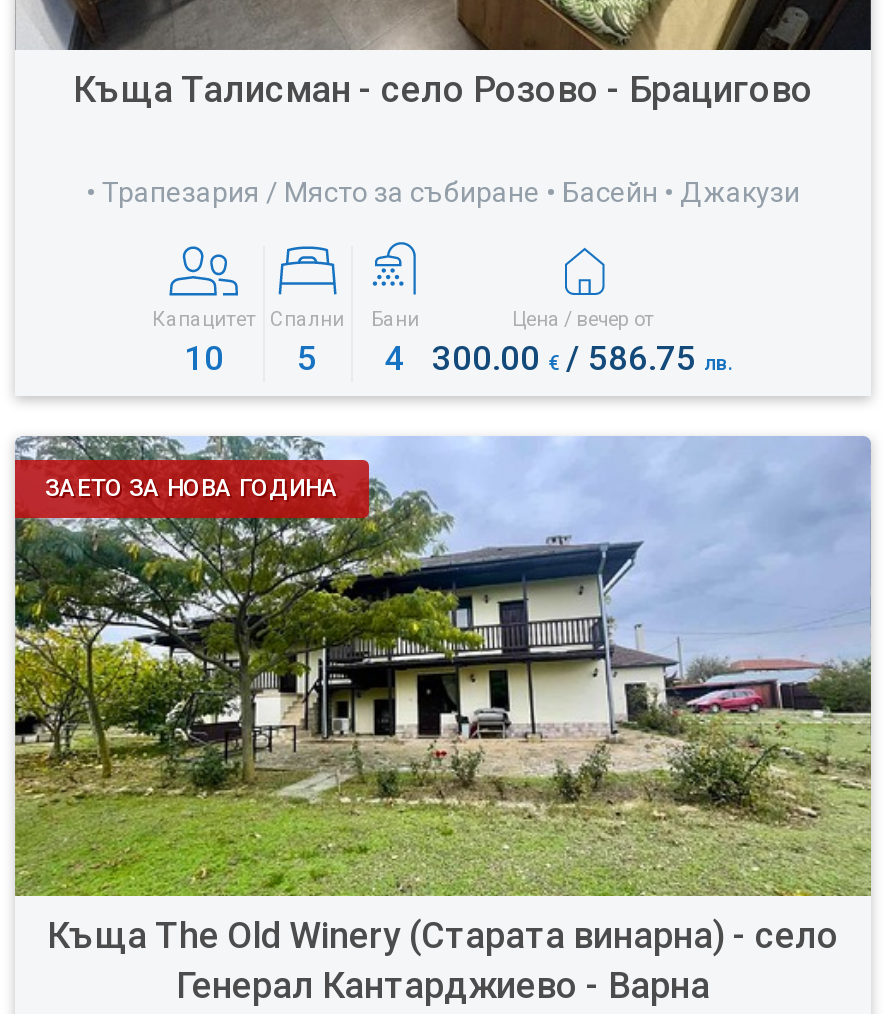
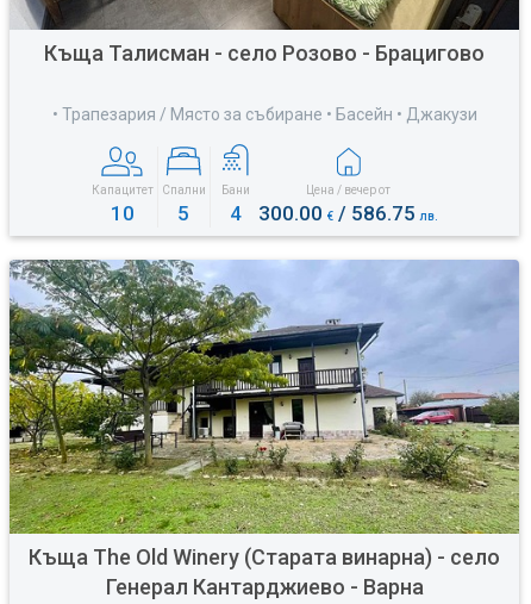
[45,474,339,502] ЗАЕТО ЗА НОВА ГОДИНА -> none

